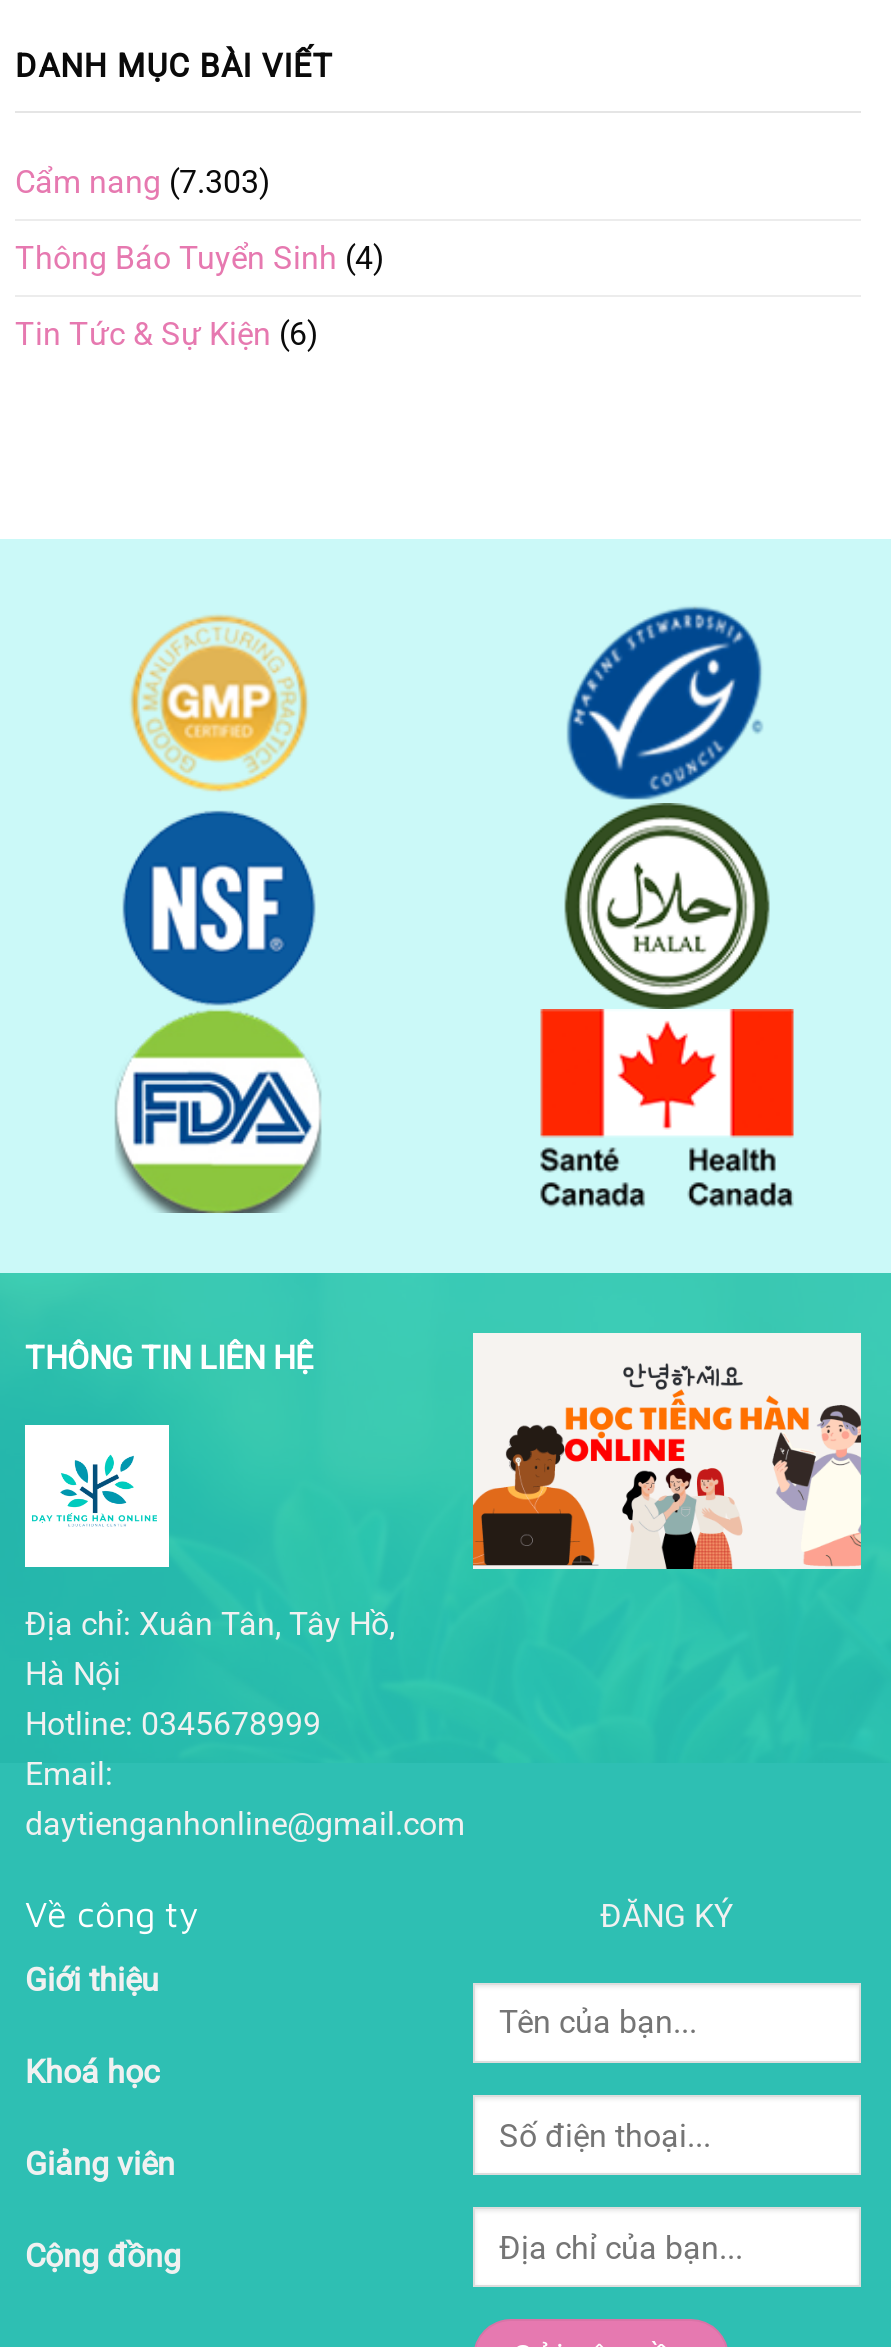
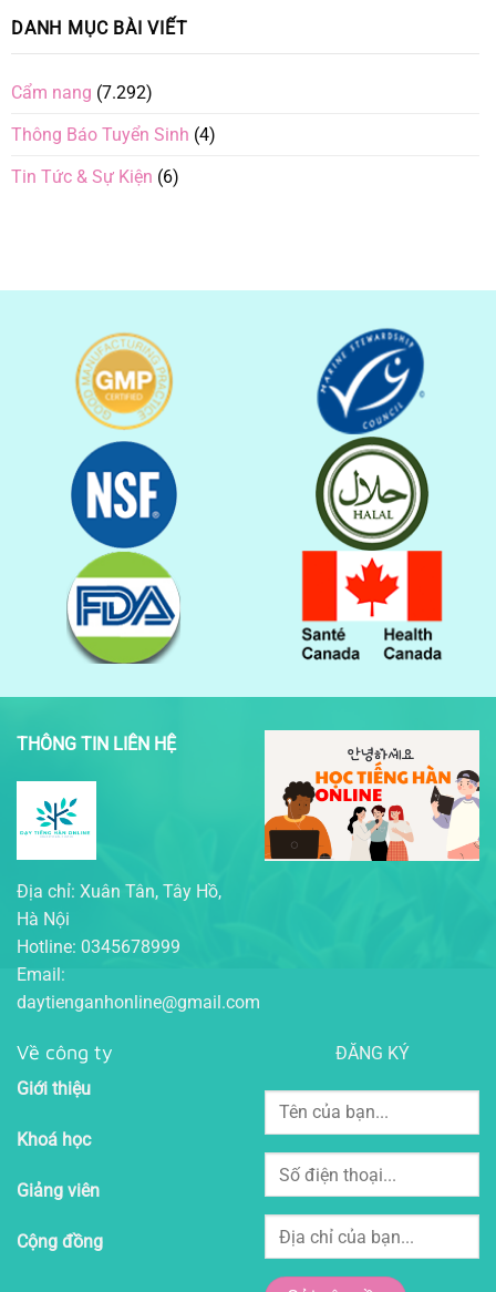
[15,163,271,201] Cẩm nang (7.303) -> [11,82,153,103] Cẩm nang (7.292)

